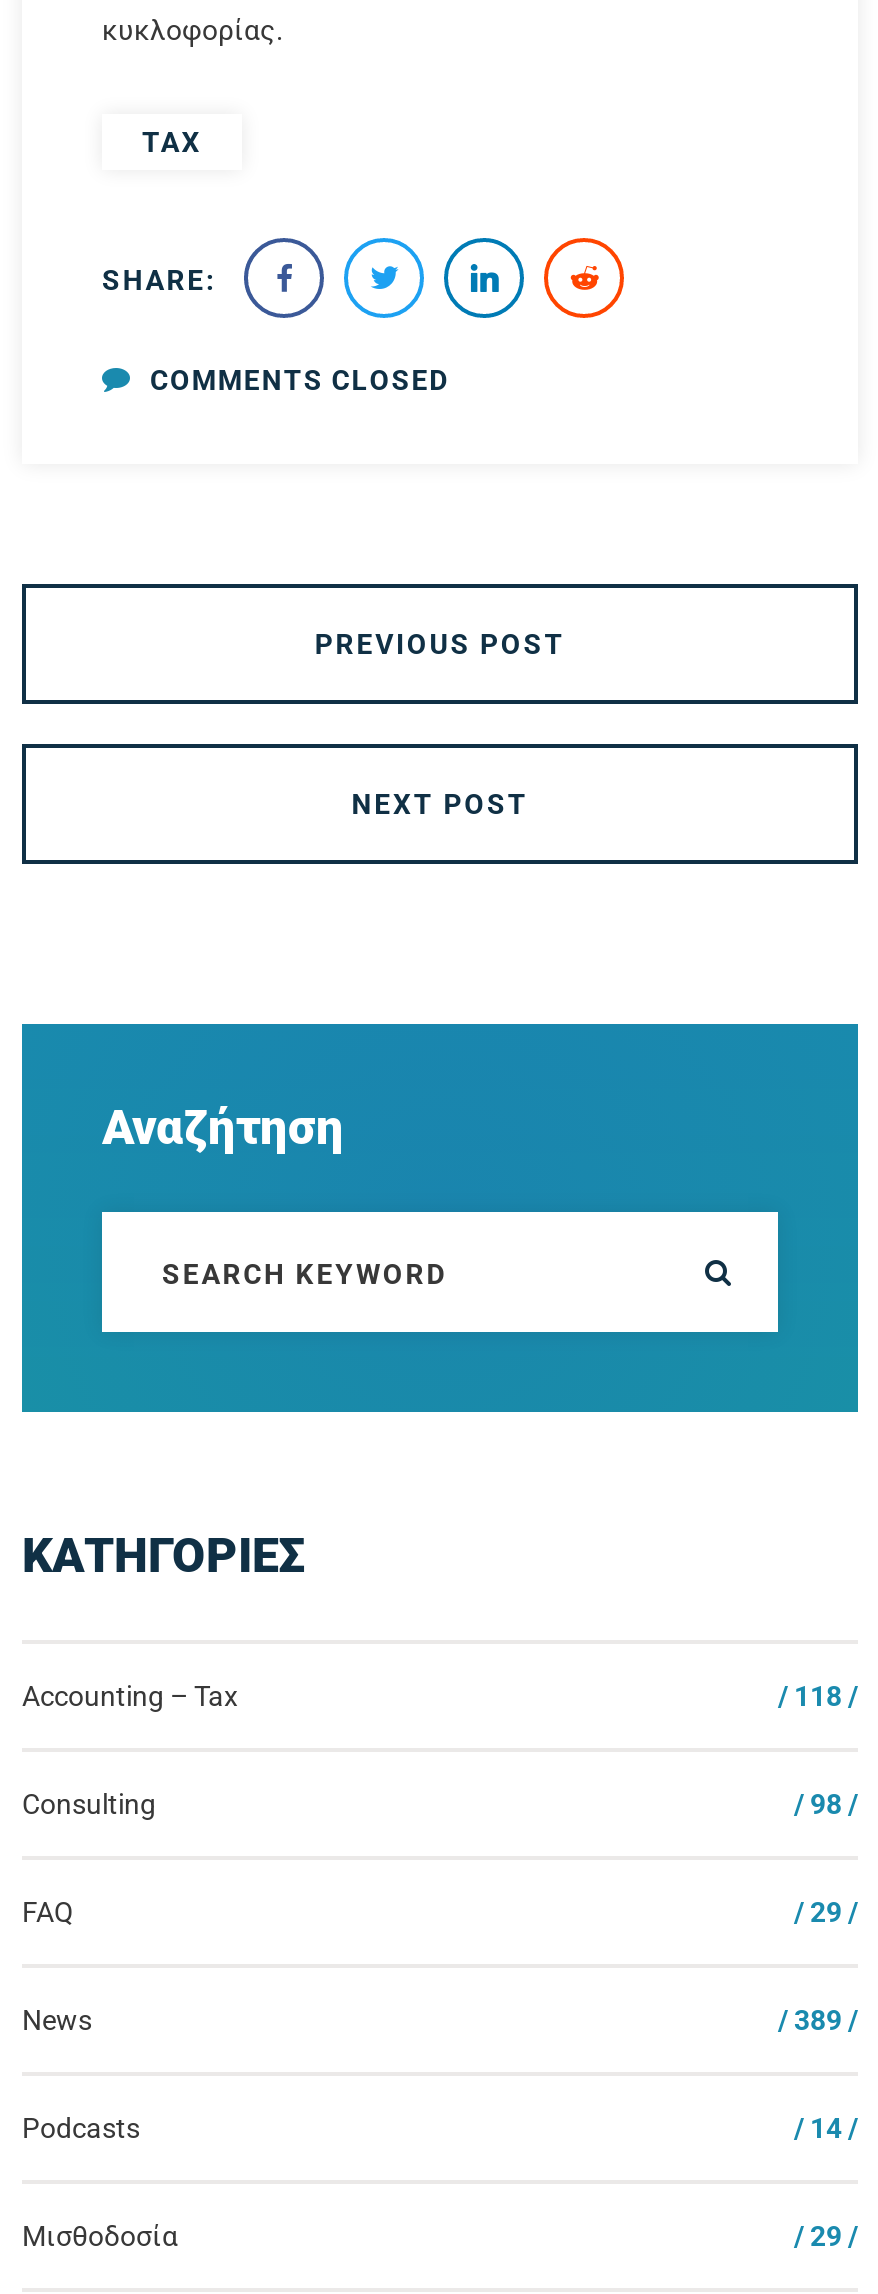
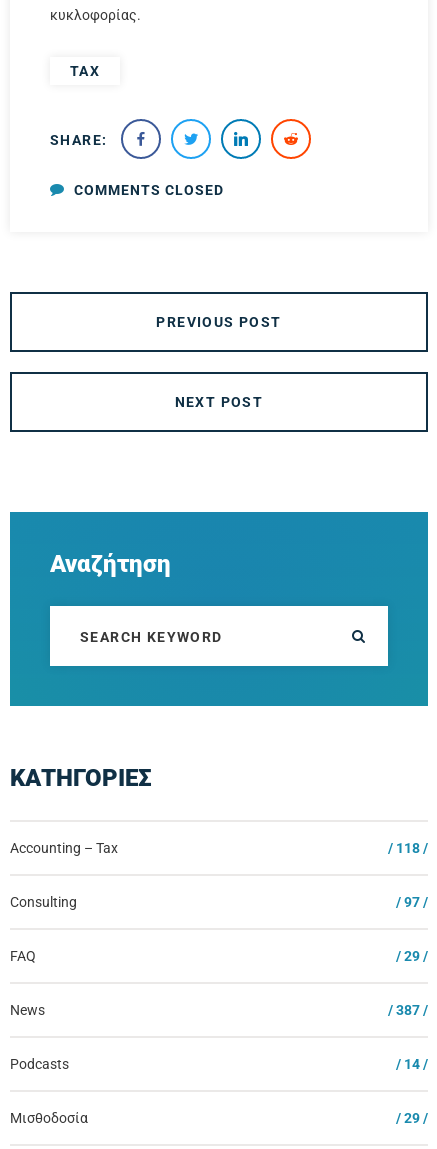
[794,1787,858,1819] / 98 / -> [396,894,428,910] / 97 /
[778,2003,858,2035] / 389 / -> [388,1002,428,1018] / 387 /

